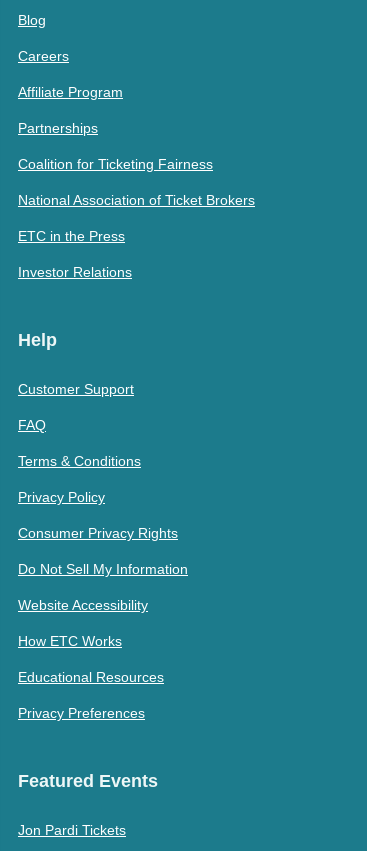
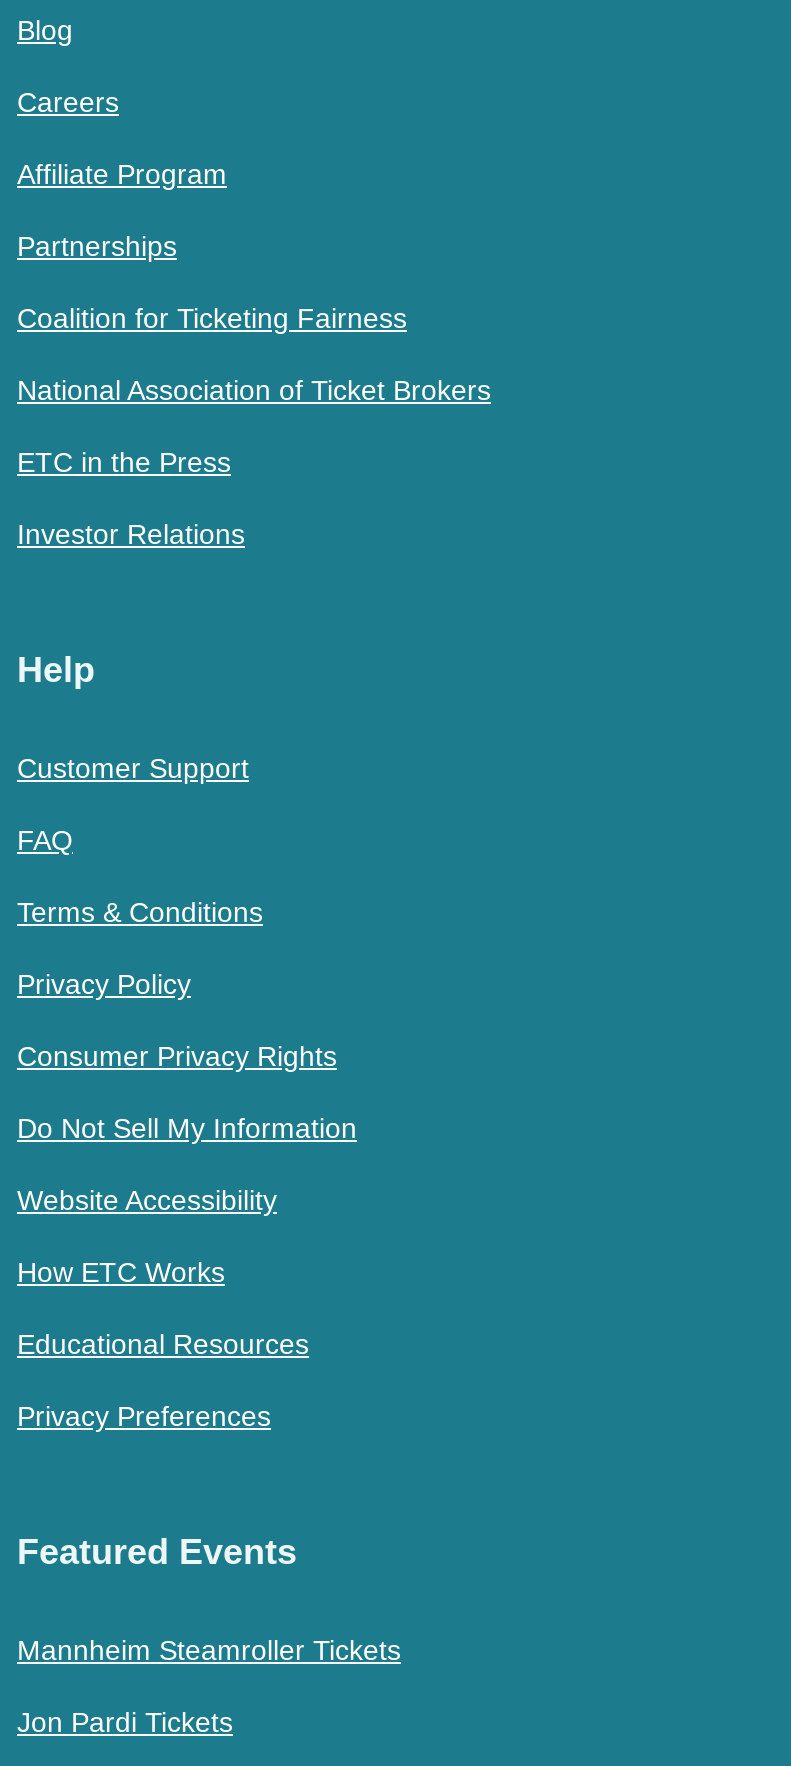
none -> [17,1635,401,1667] Mannheim Steamroller Tickets

